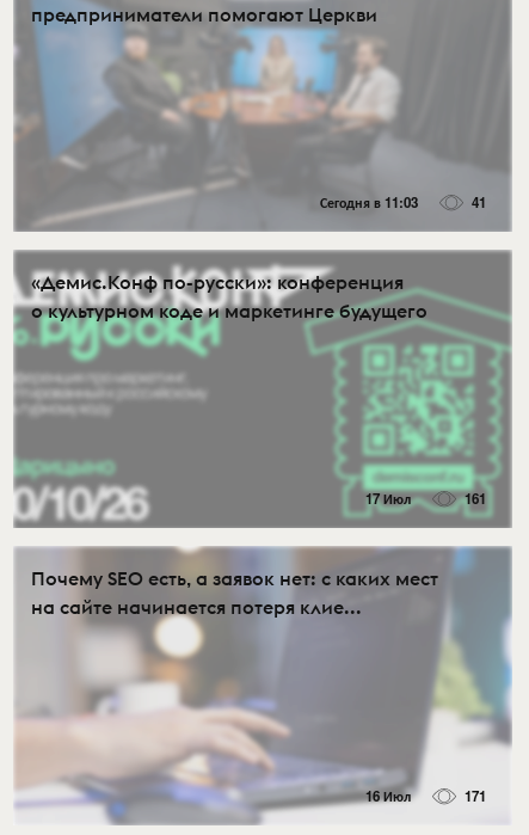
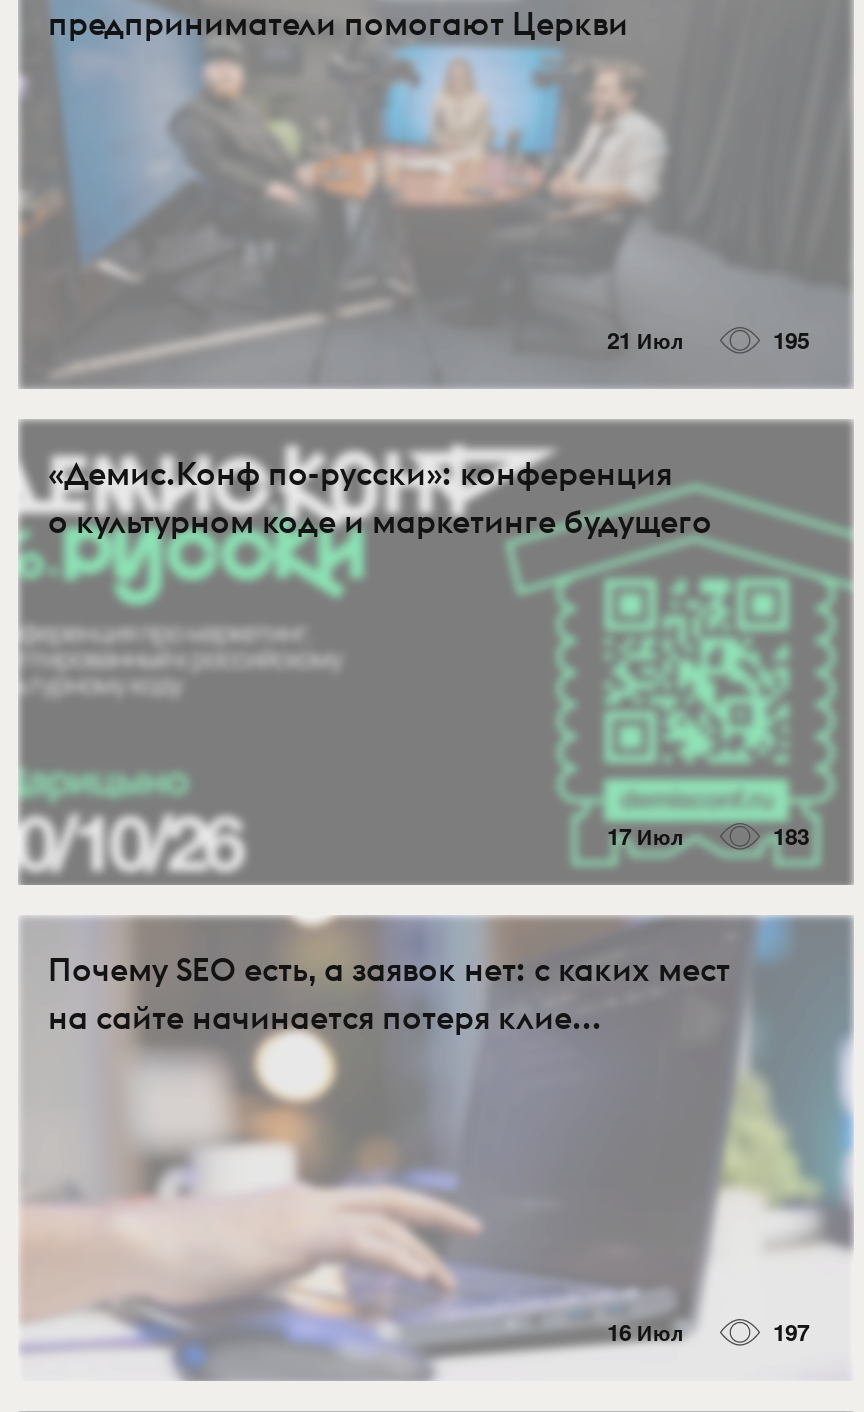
[319,192,485,213] Сегодня в 11:03 | 41 -> [607,322,809,356] 21 Июл | 195
[460,489,485,509] 161 -> [767,818,809,852] 183
[460,785,485,806] 171 -> [767,1315,809,1349] 197

